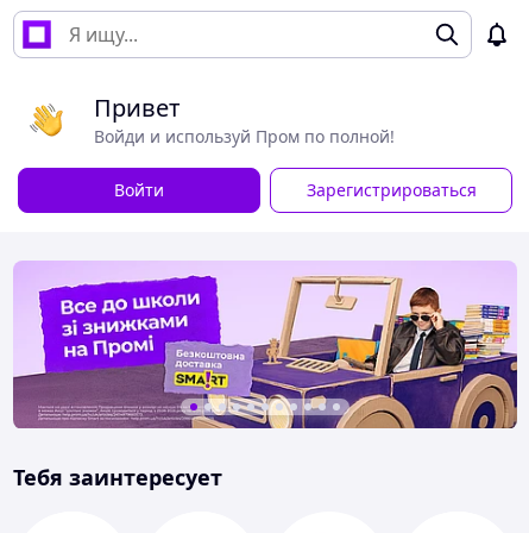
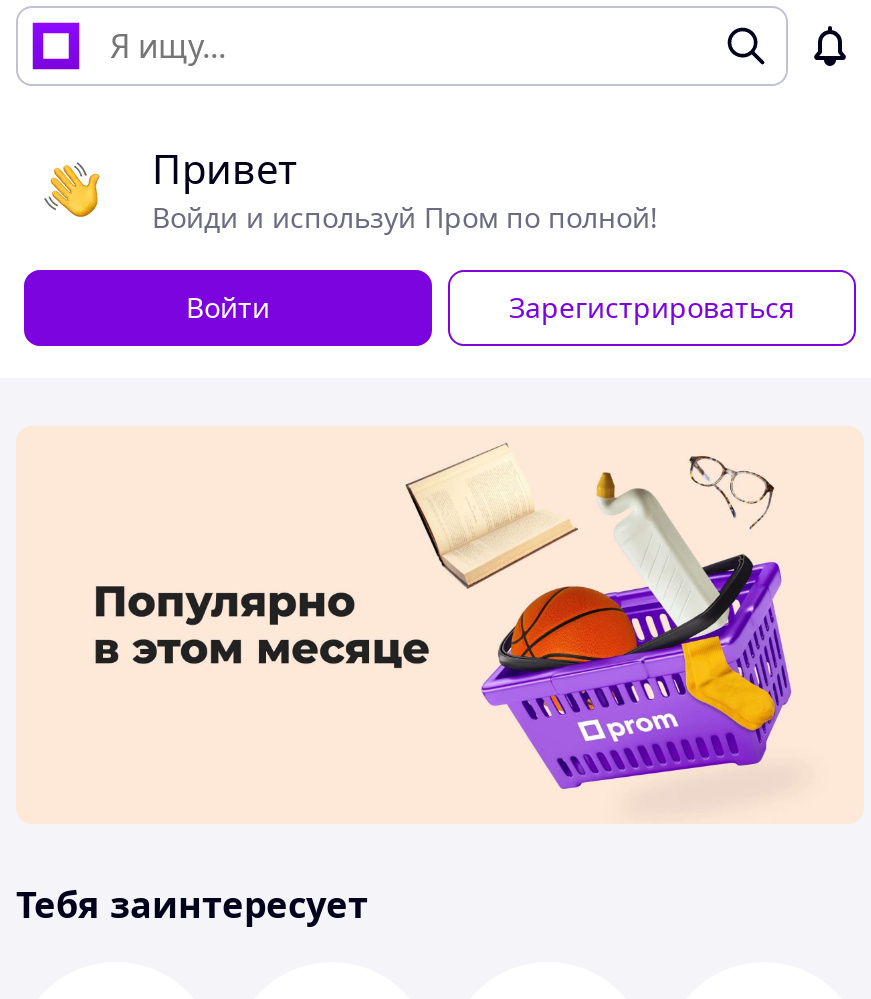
[12,261,518,429] [image] -> [18,428,862,822] [image]

